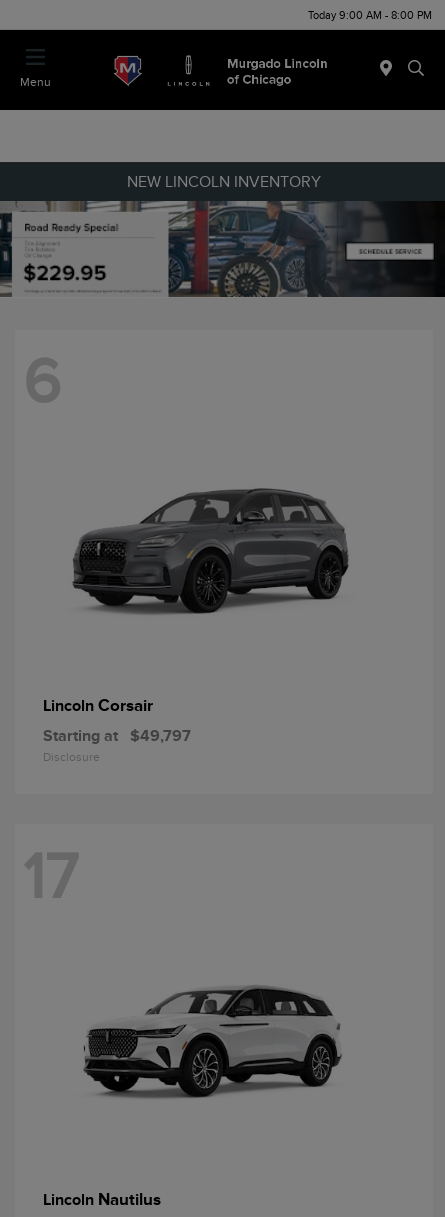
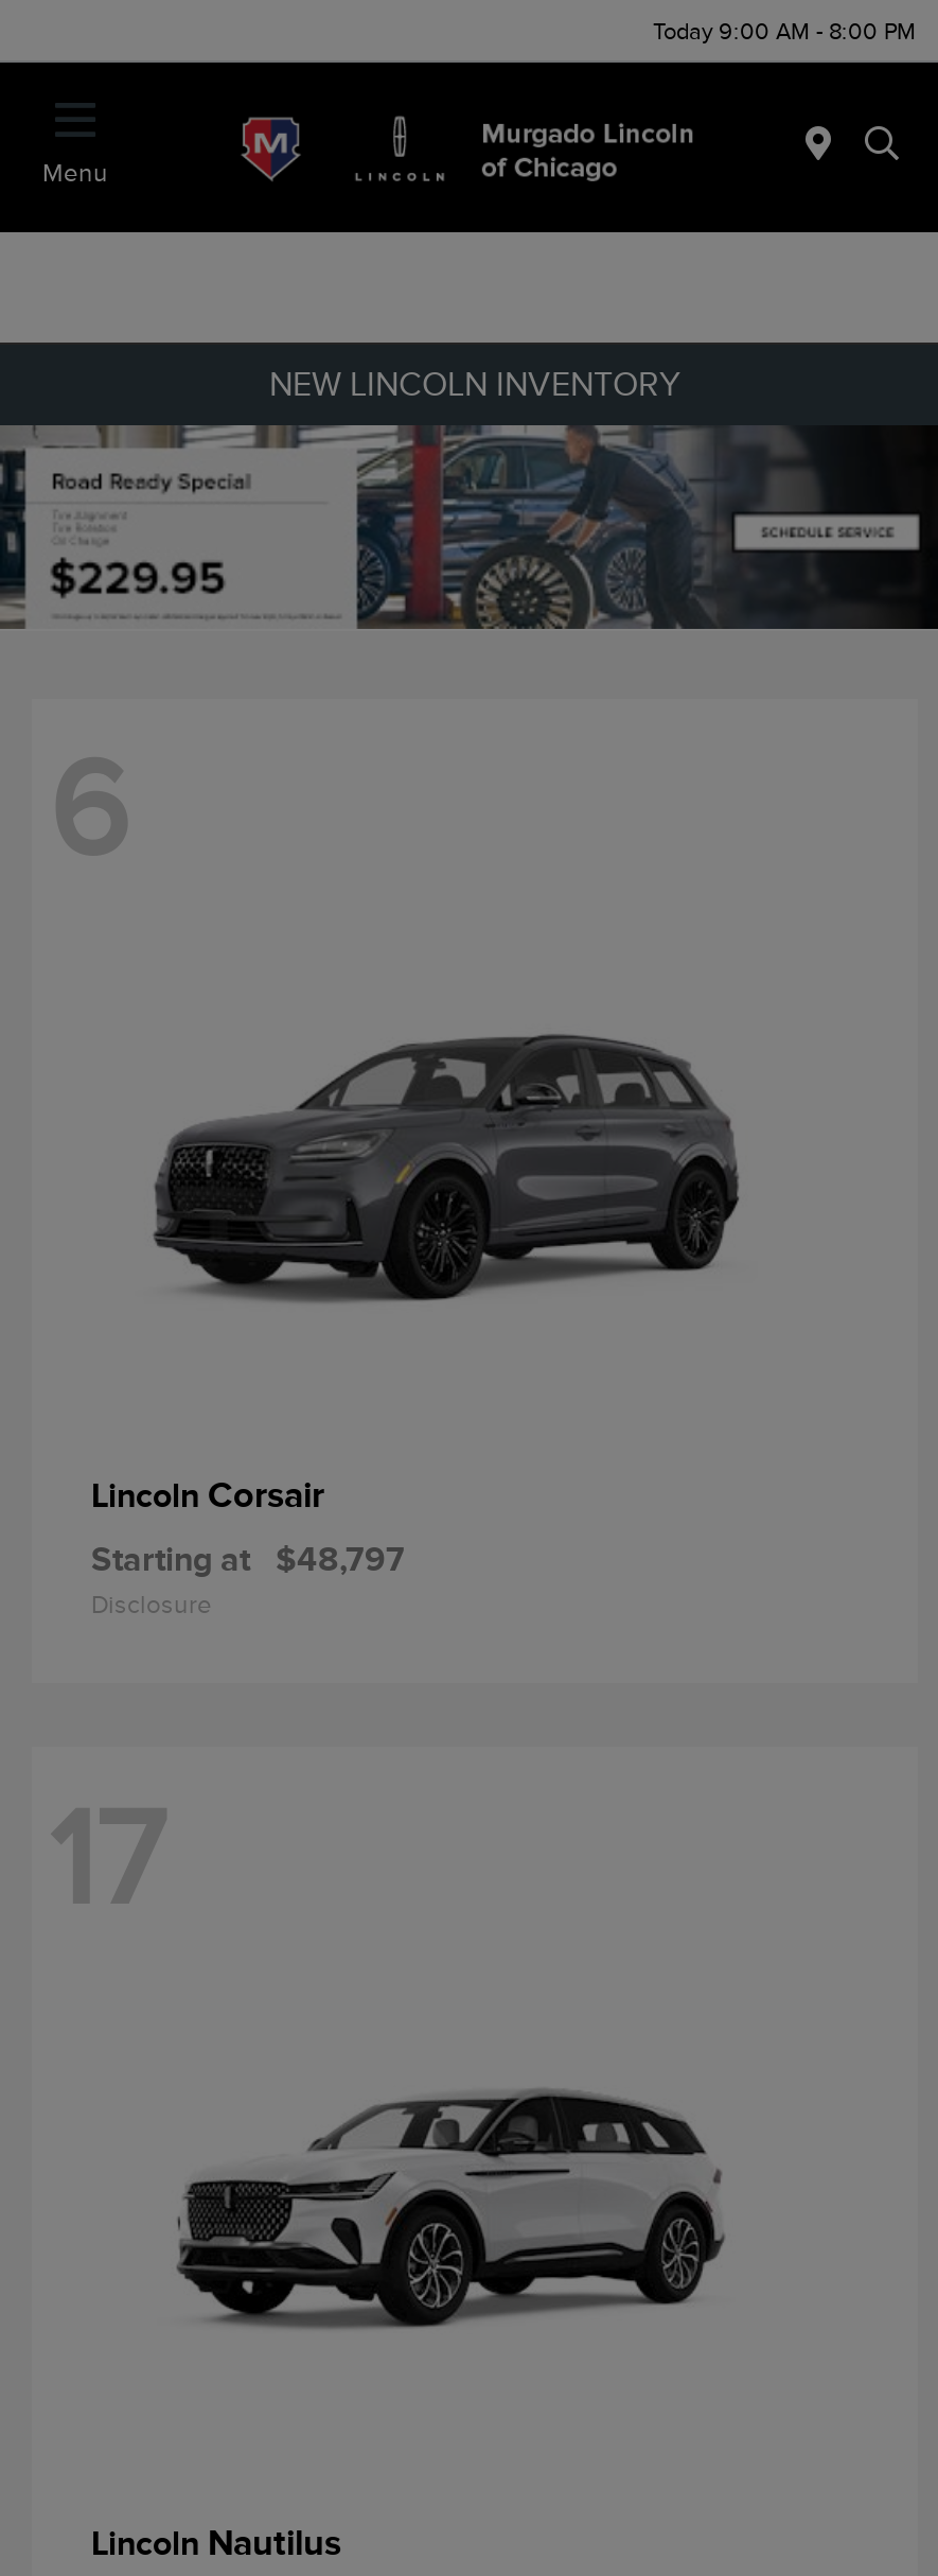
[43,727,191,745] Starting at $49,797 -> [91,1541,405,1579] Starting at $48,797

